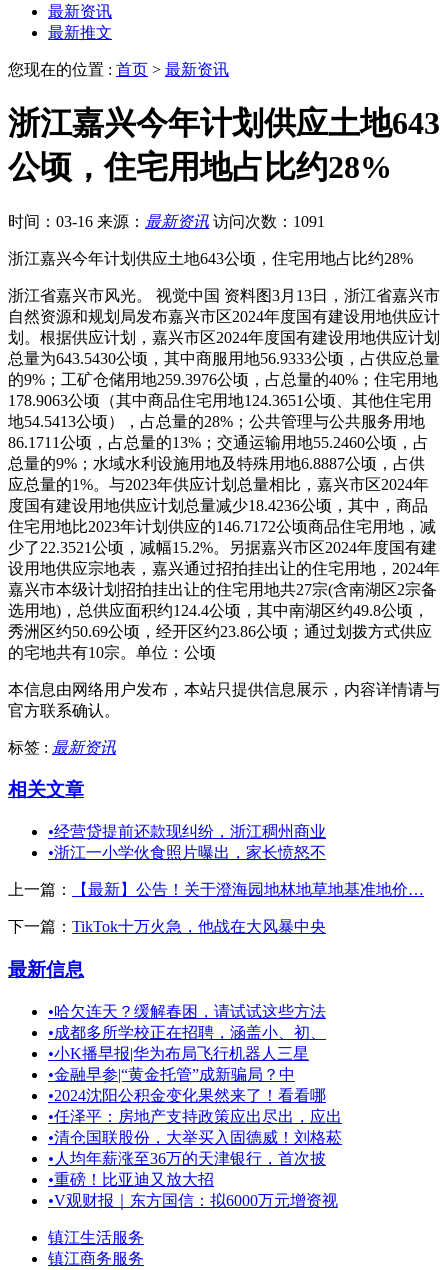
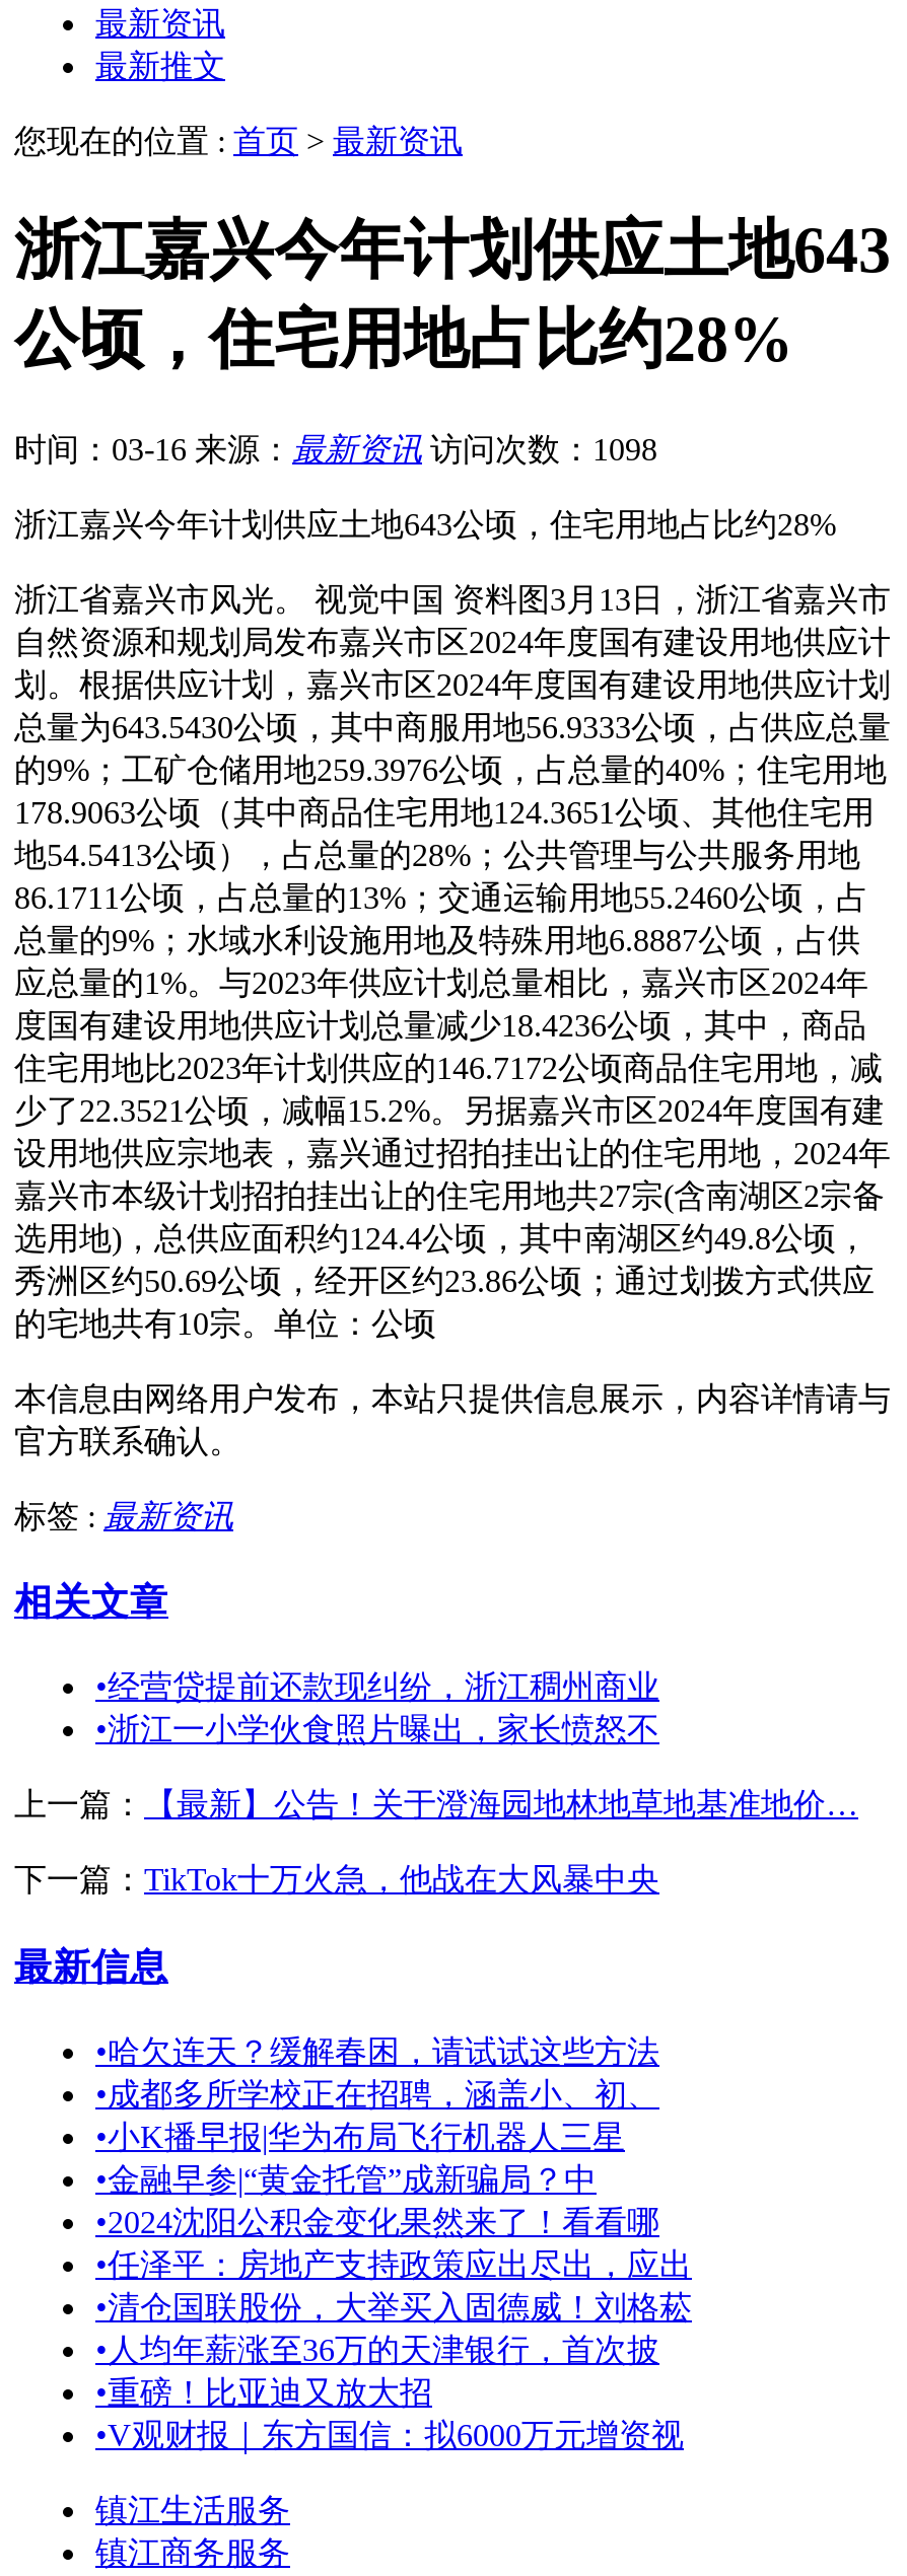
[8,213,325,230] 时间：03-16 来源：最新资讯 访问次数：1091 -> [14,431,657,466] 时间：03-16 来源：最新资讯 访问次数：1098

